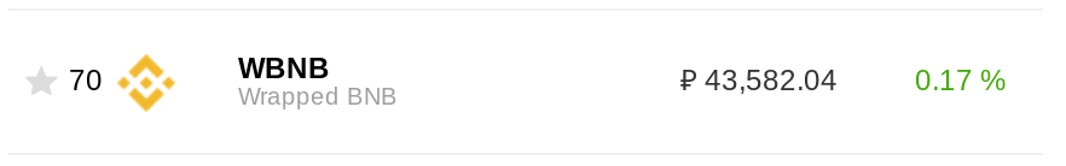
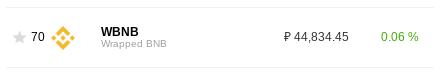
[680,64,838,98] ₽ 43,582.04 -> [284,30,349,44] ₽ 44,834.45
[915,64,1007,98] 0.17 % -> [381,30,419,44] 0.06 %

